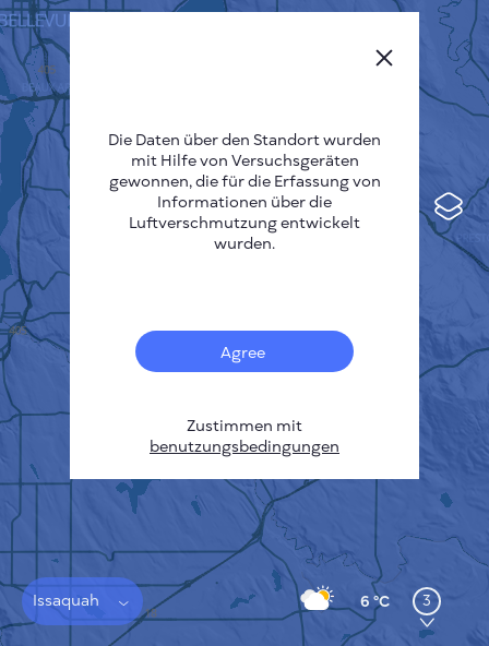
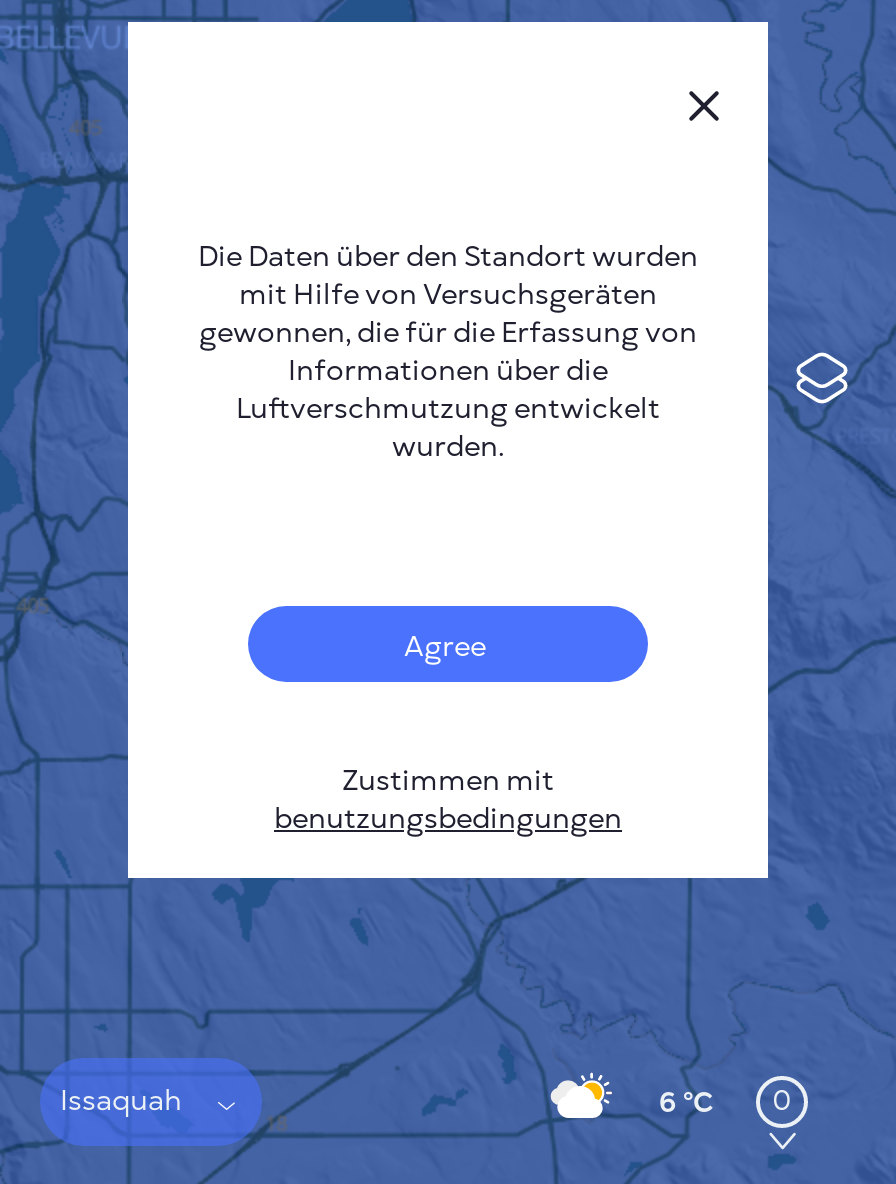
[360,590,431,612] 6 °C 3 -> [659,1082,790,1121] 6 °C 0

